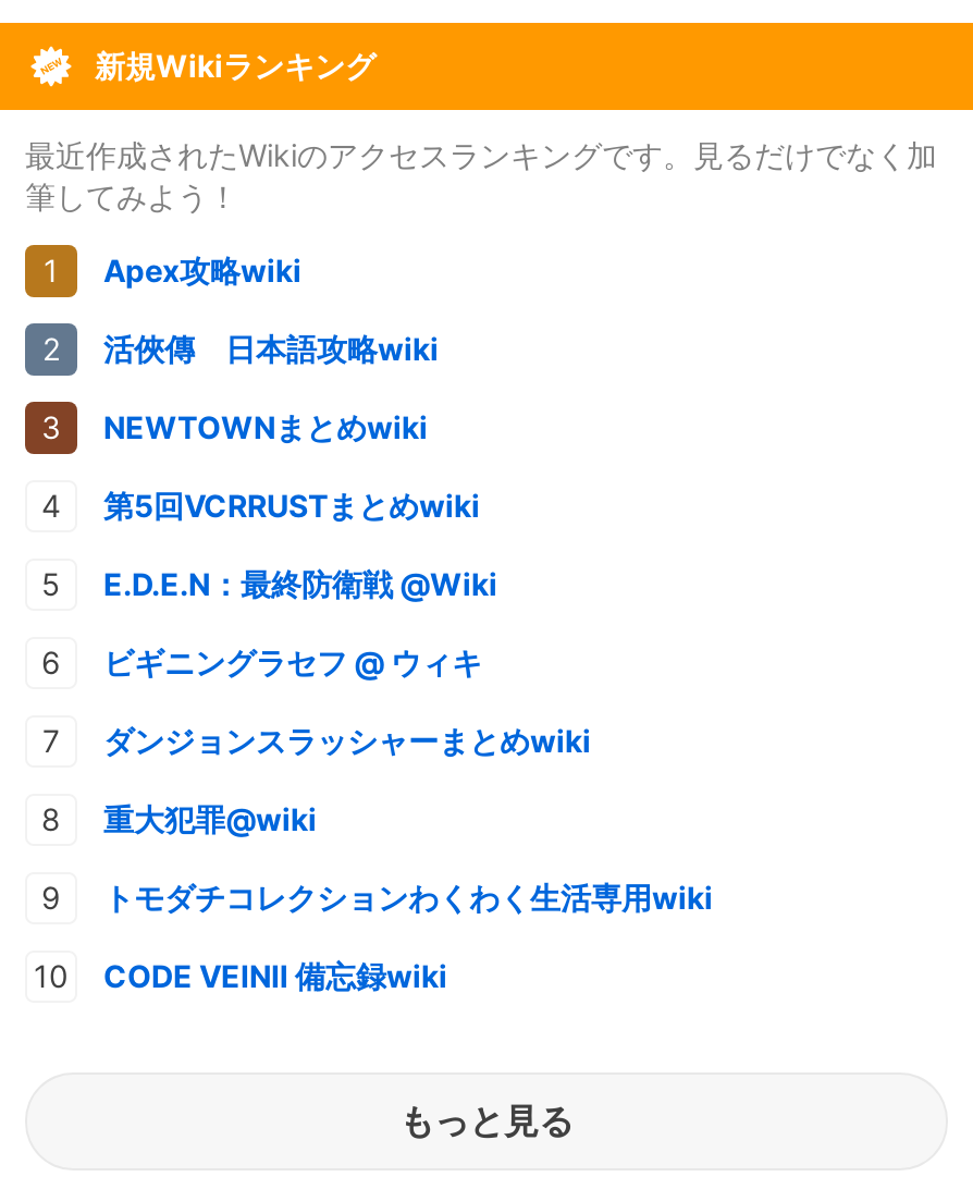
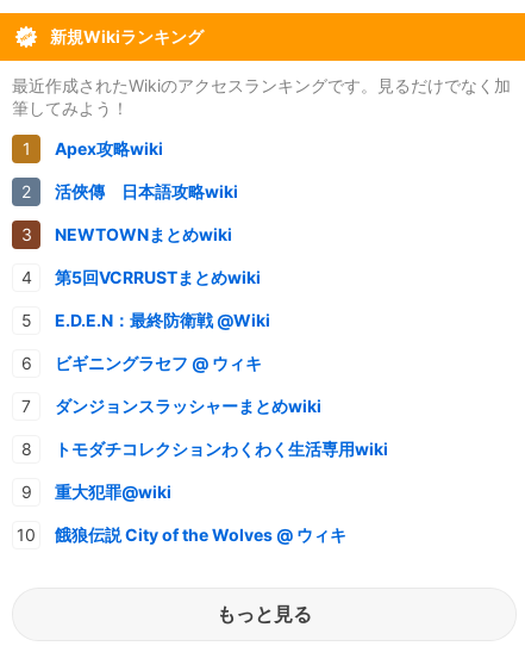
moved [103,799,317,836] -> [55,481,171,501]: 重大犯罪@wiki
moved [103,878,713,915] -> [55,438,388,458]: トモダチコレクションわくわく生活専用wiki
[103,956,447,993] CODE VEINⅡ 備忘録wiki -> [55,524,346,544] 餓狼伝説 City of the Wolves @ ウィキ

